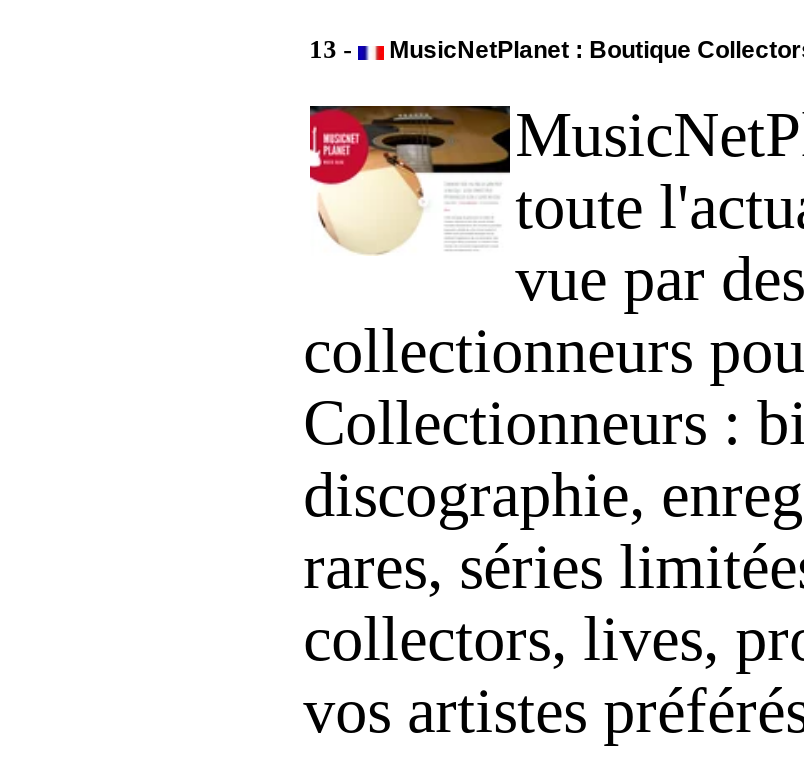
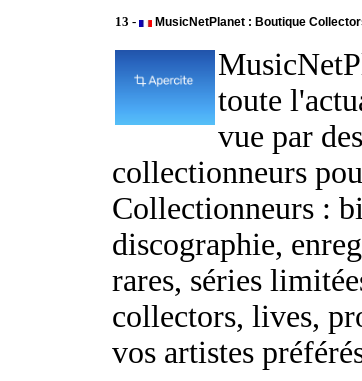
[308,104,508,256] [image] -> [114,49,214,126] [image]

